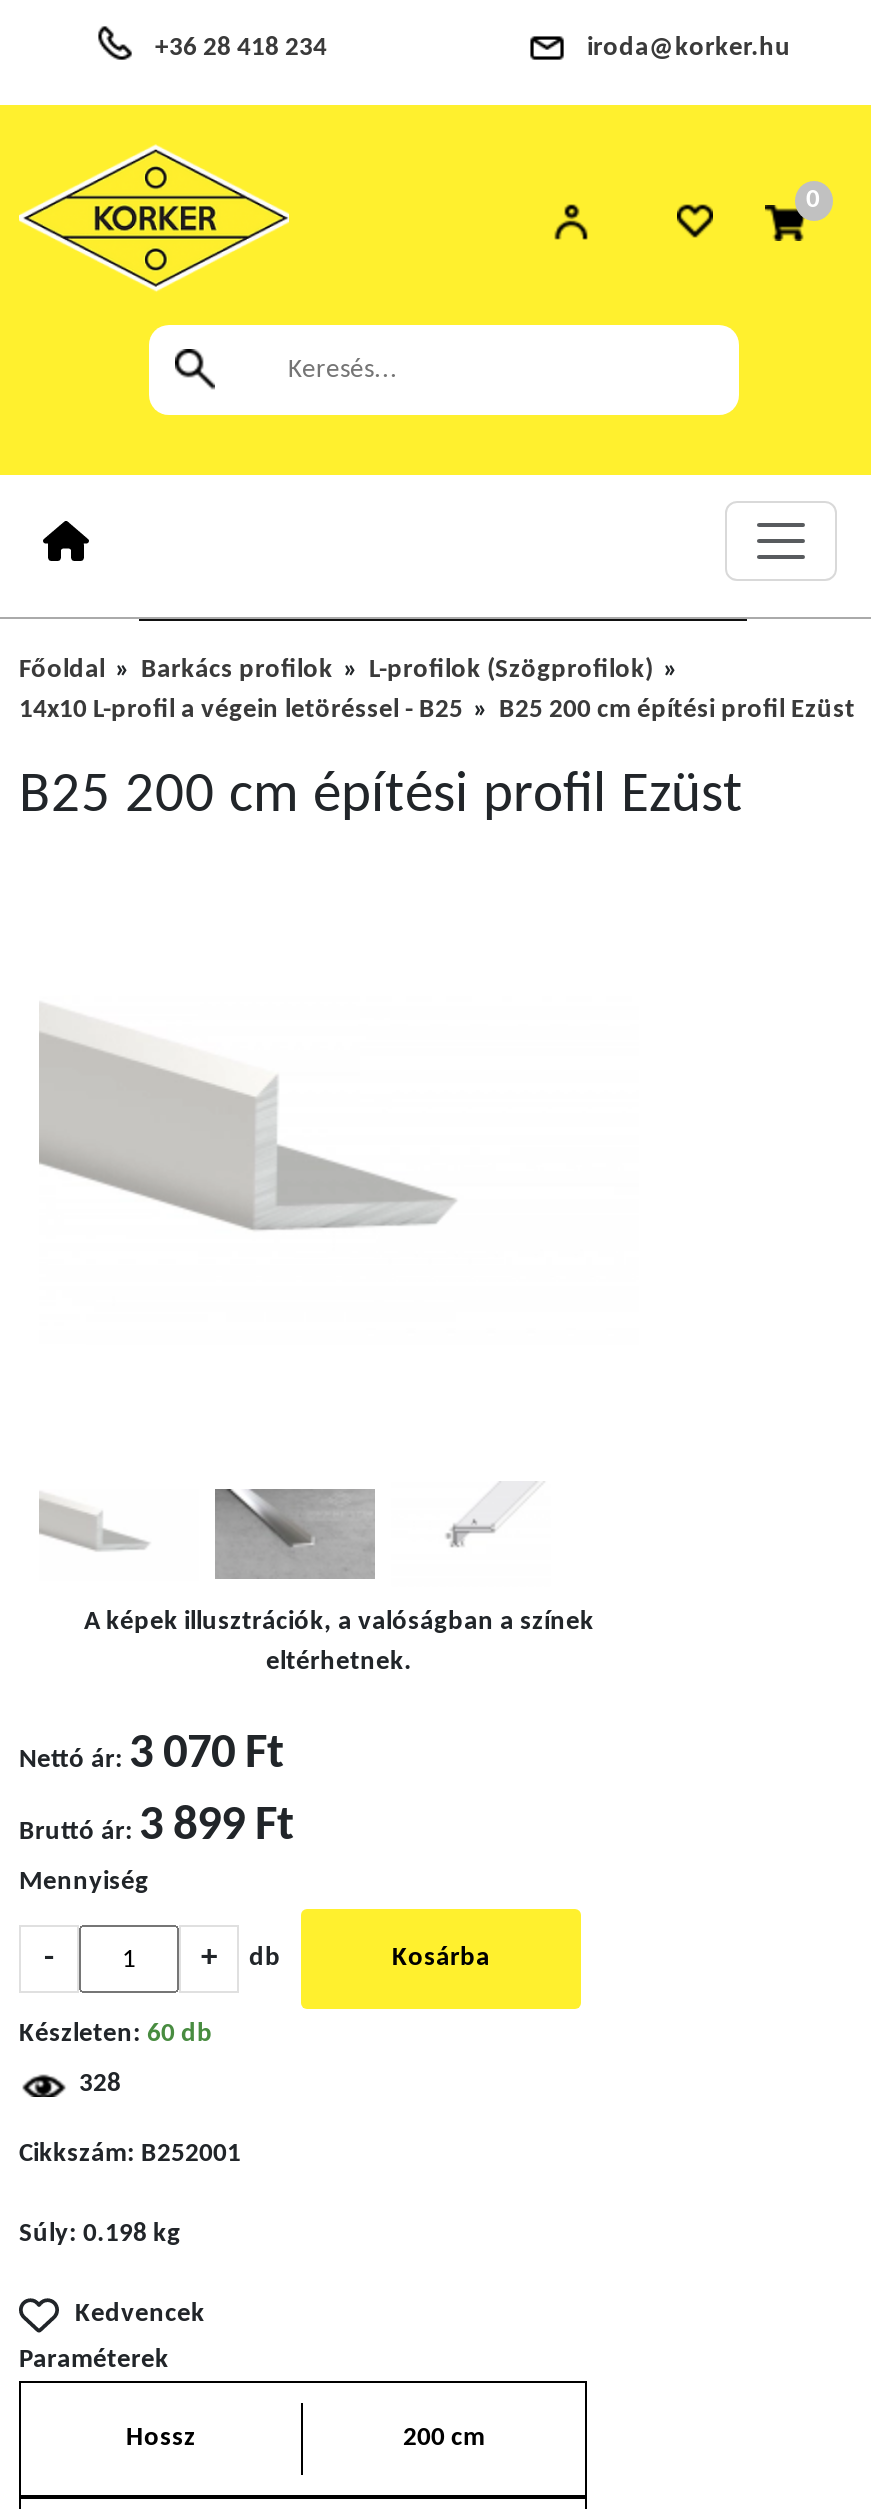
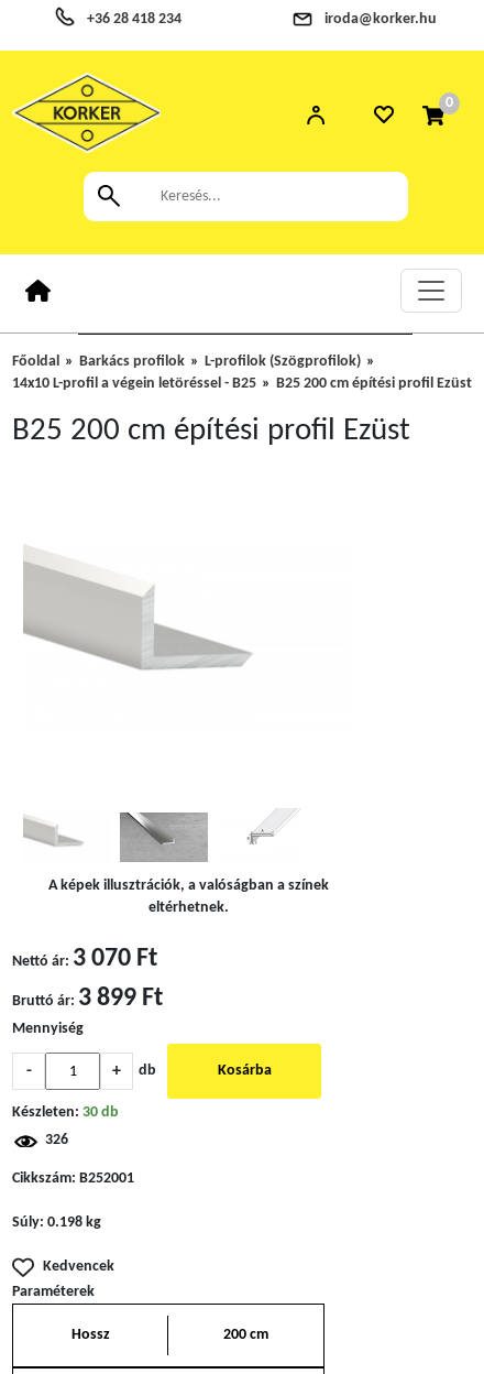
[19,2021,213,2047] Készleten: 60 db -> [12,1105,119,1120] Készleten: 30 db
[79,2071,121,2097] 328 -> [45,1133,68,1147] 326

